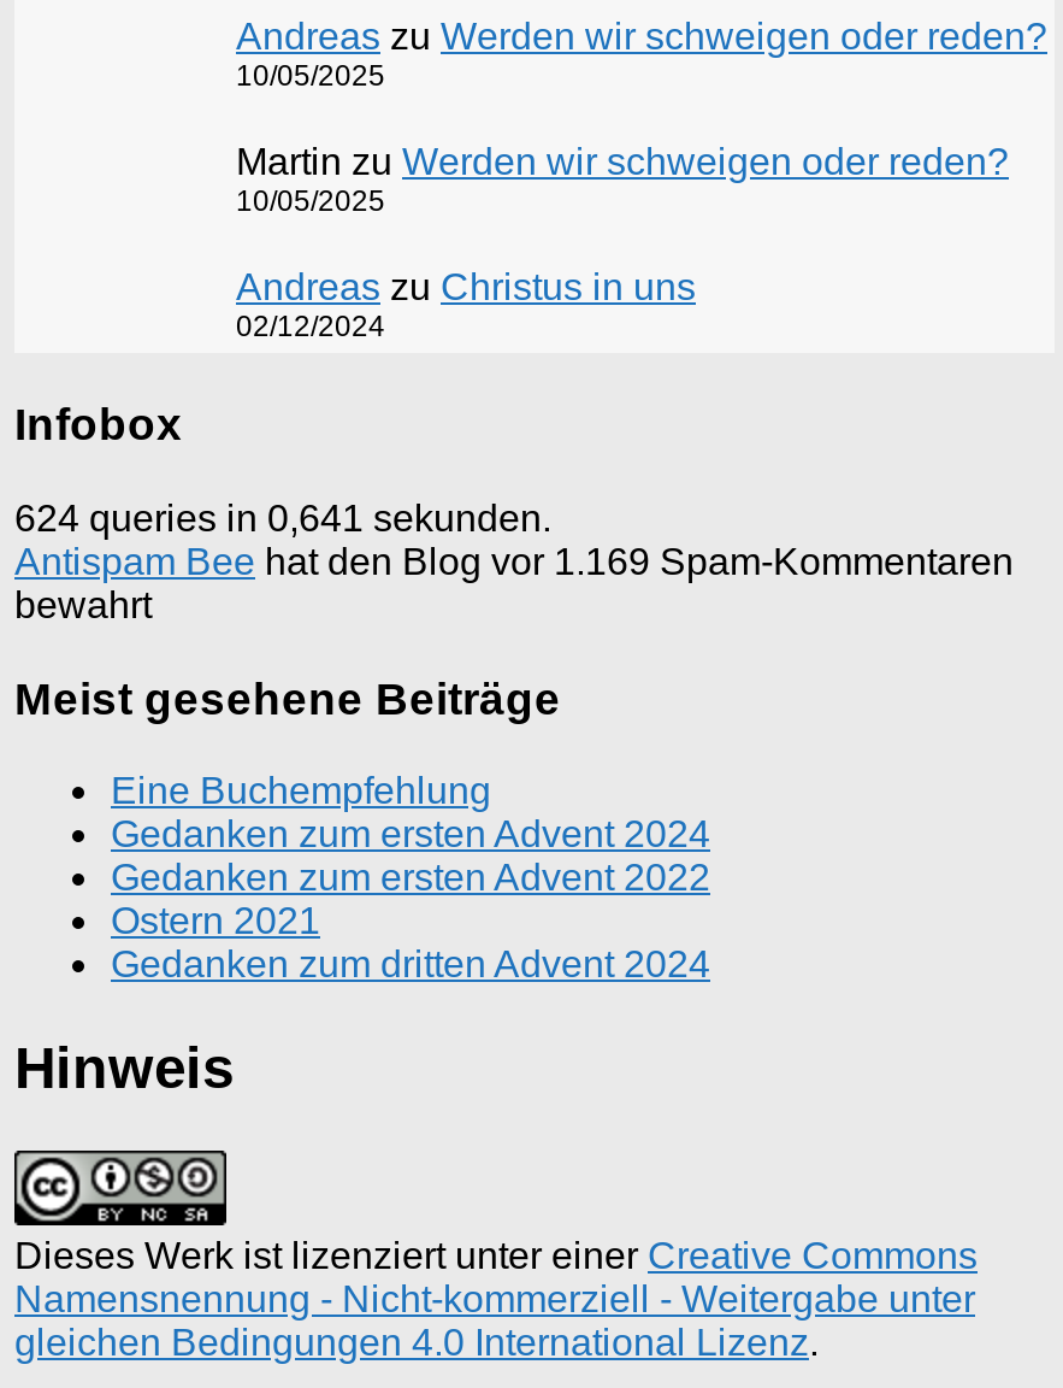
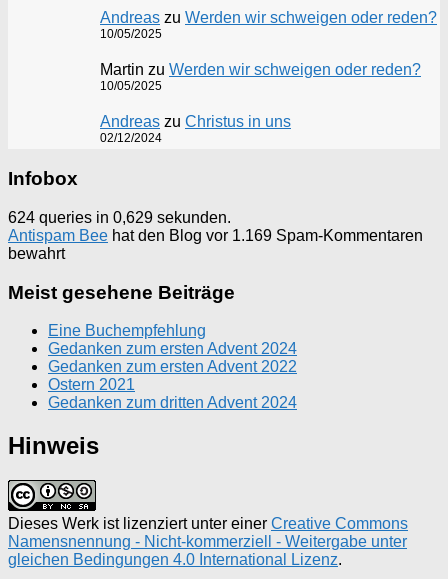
[14,497,551,538] 624 queries in 0,641 sekunden. -> [8,209,231,226] 624 queries in 0,629 sekunden.

